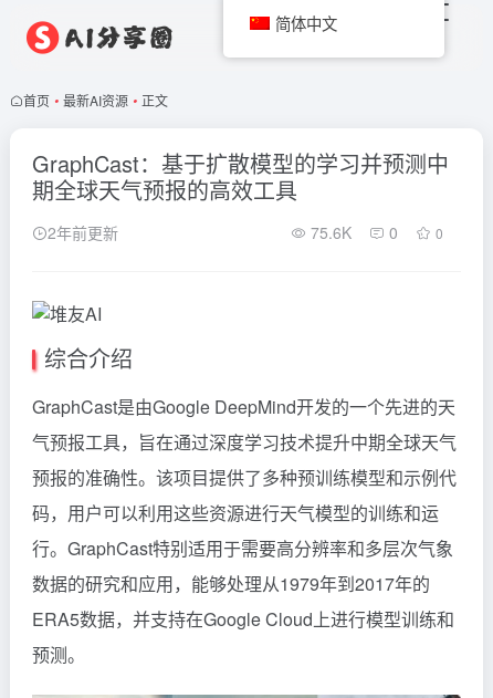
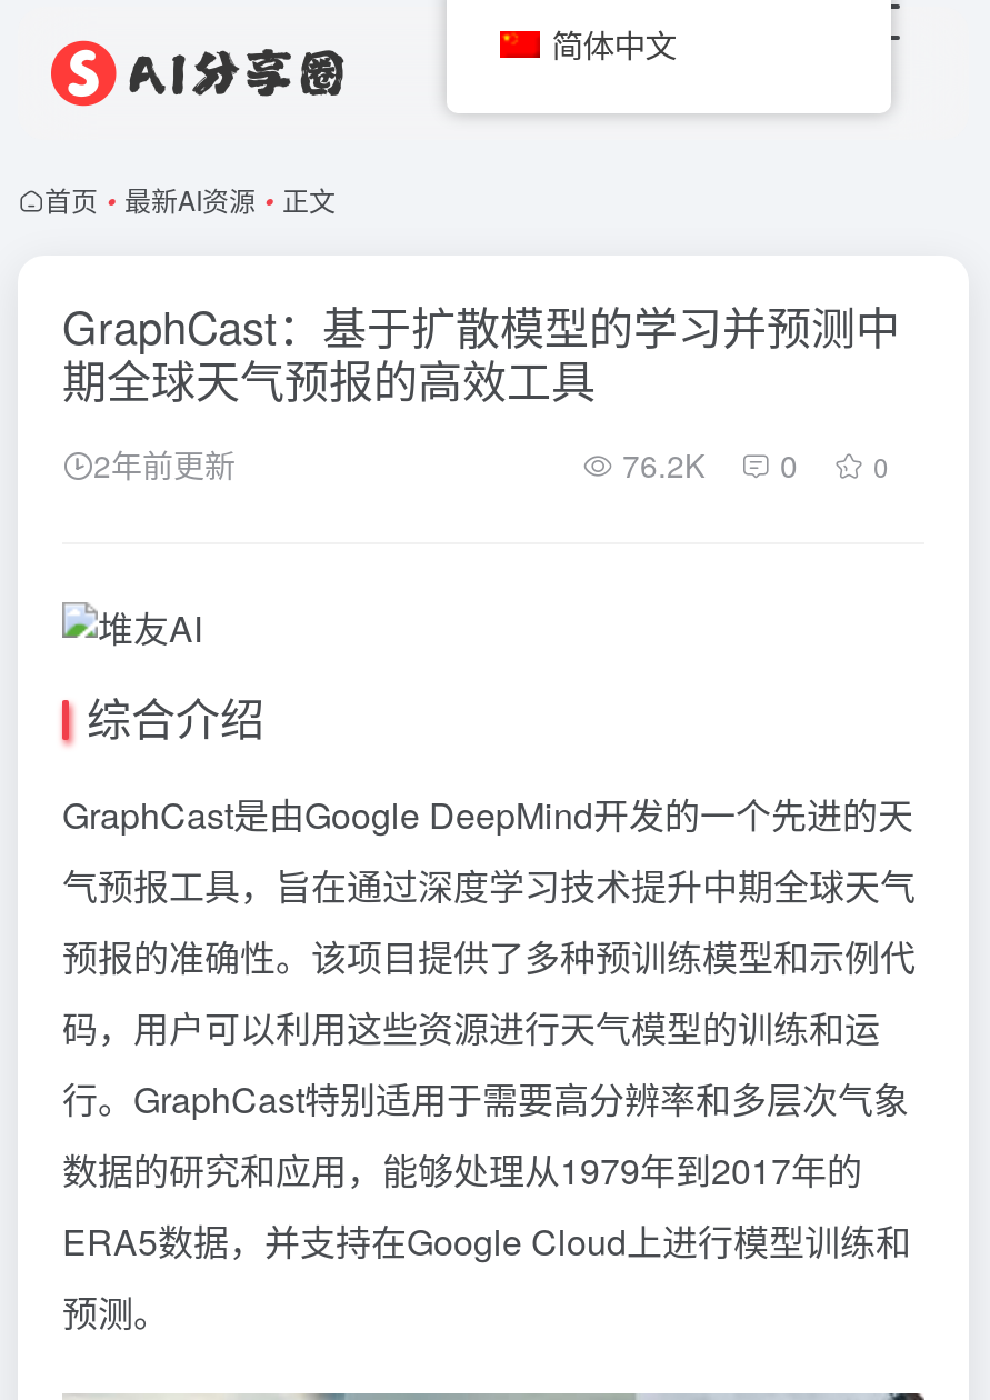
[306,221,443,243] 75.6K 0 0 -> [613,442,889,487] 76.2K 0 0

